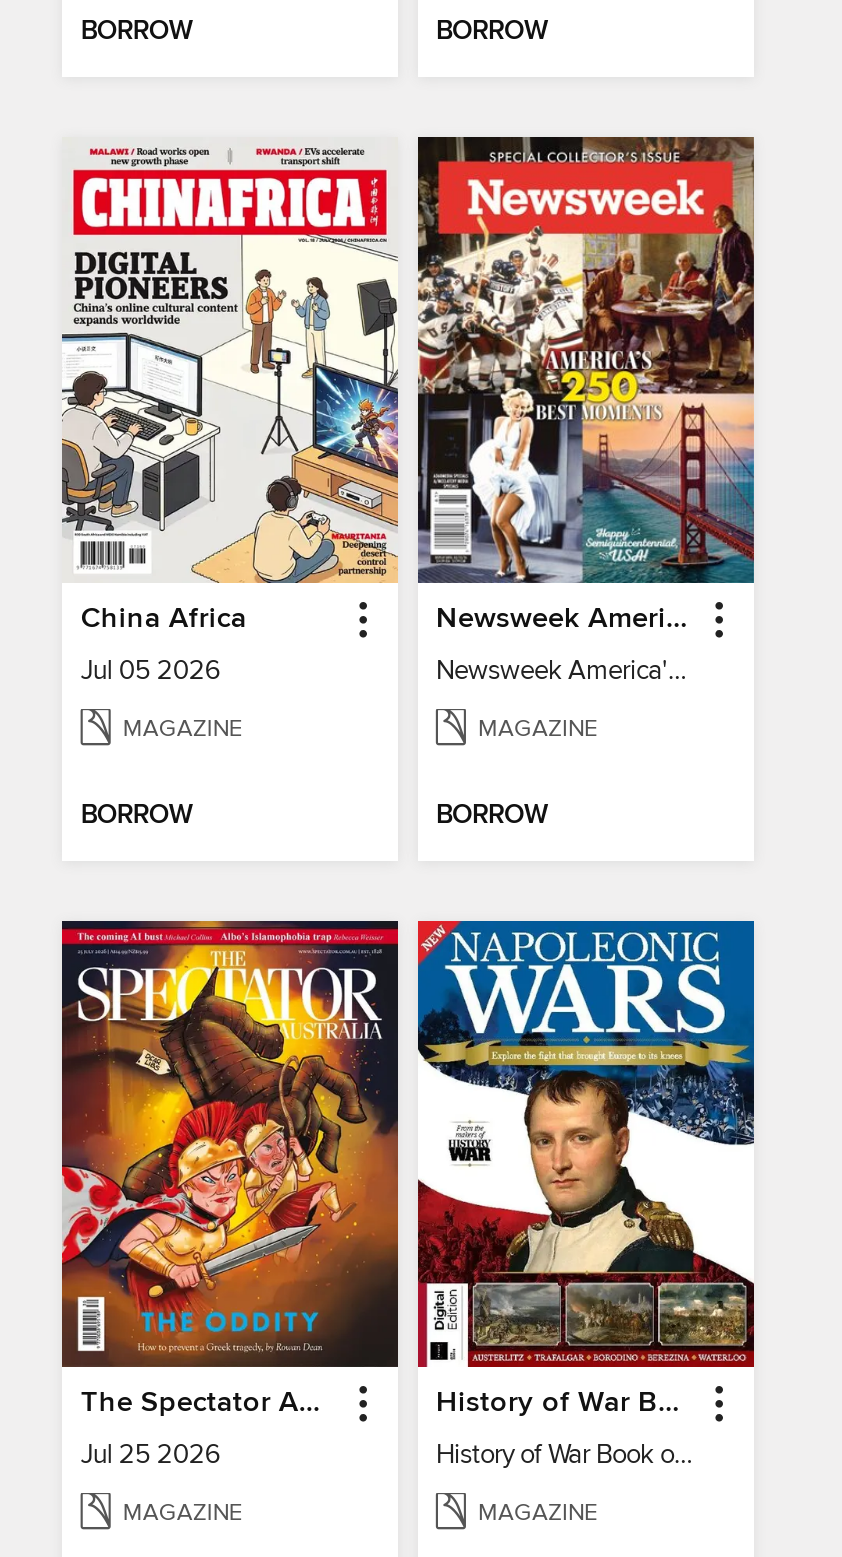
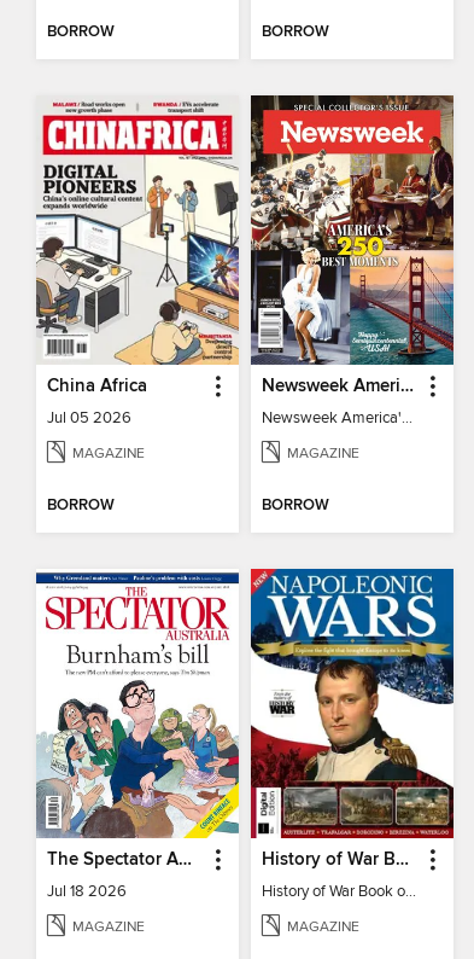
[60,919,400,1472] [image] | Jul 25 2026 -> [35,569,240,902] [image] | Jul 18 2026

